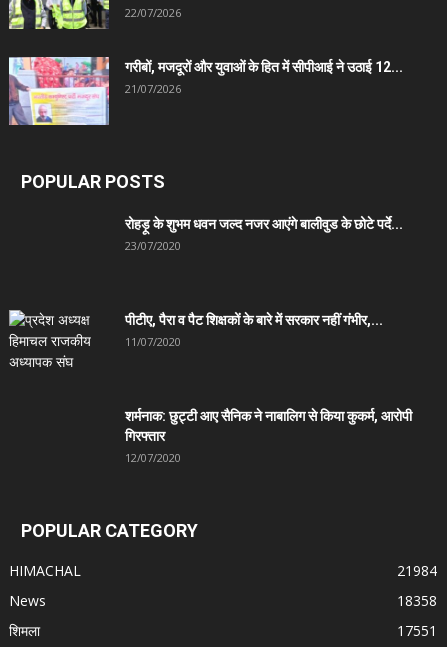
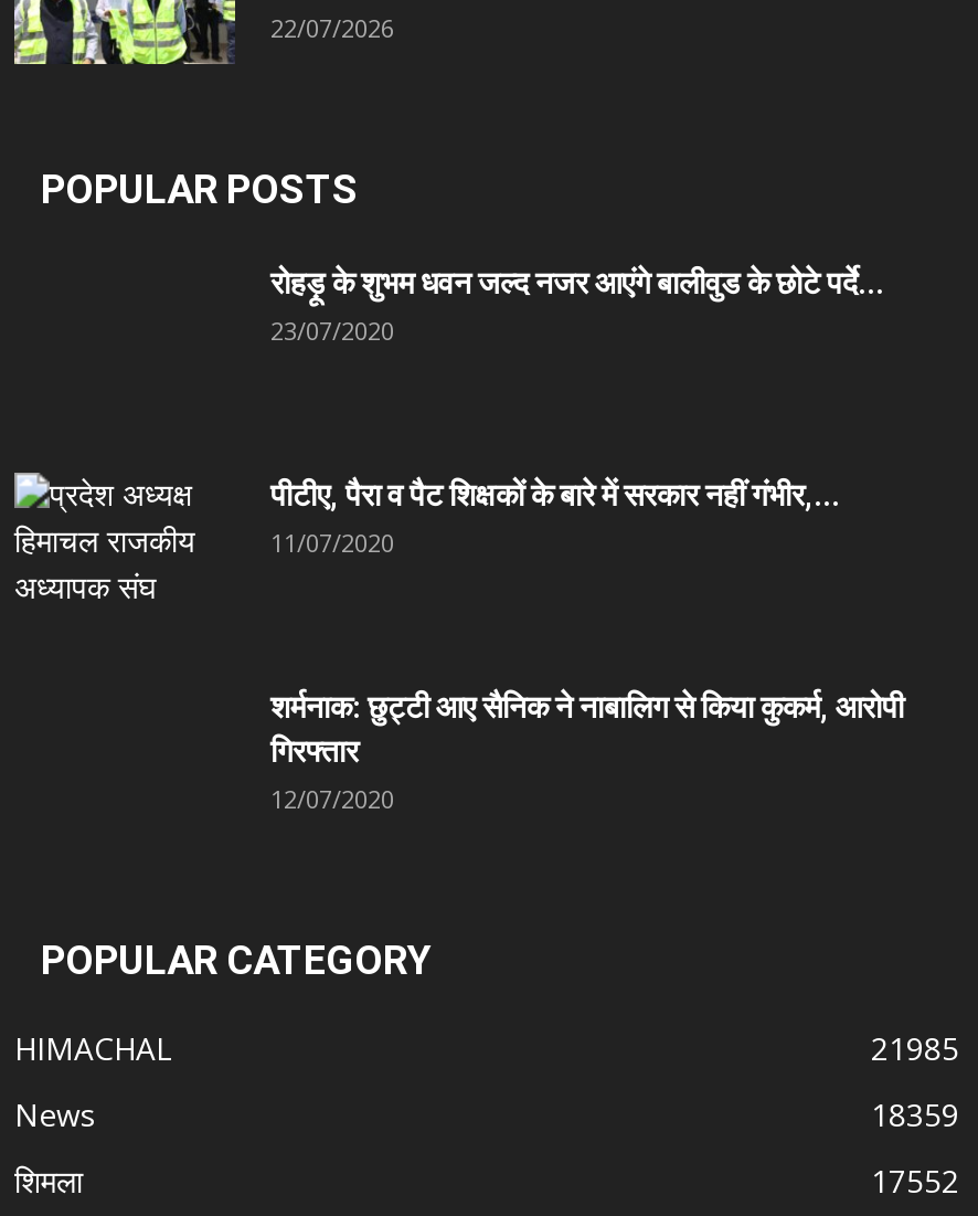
[9,56,403,126] [image] | गरीबों, मजदूरों और युवाओं के हित में सीपीआई ने उठाई 12... | 21/07/2026 -> none
[397,560,437,579] 21984 -> [871,1026,959,1068] 21985
[397,590,437,609] 18358 -> [871,1092,959,1134] 18359
[397,620,437,639] 17551 -> [871,1159,959,1201] 17552

